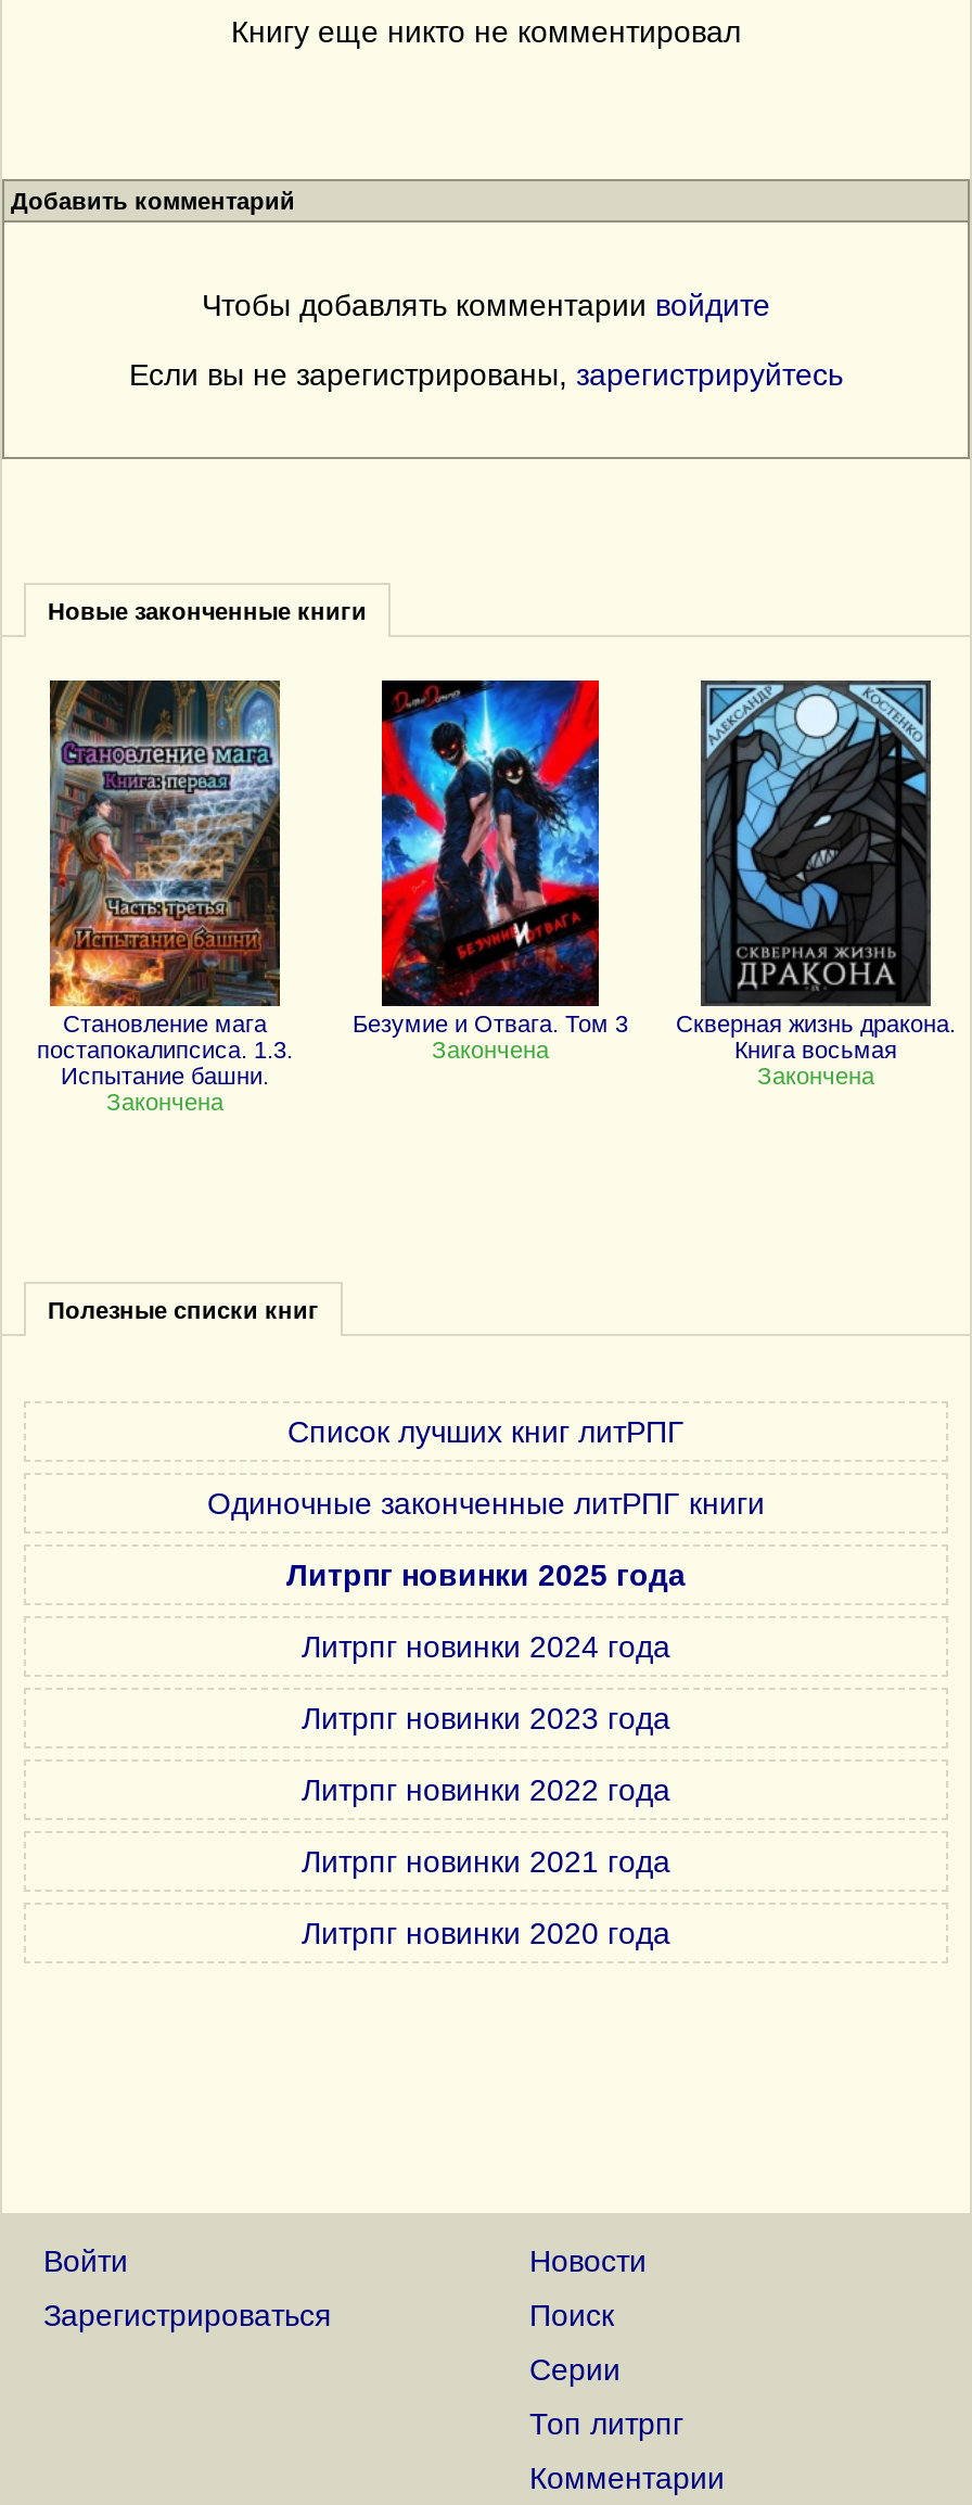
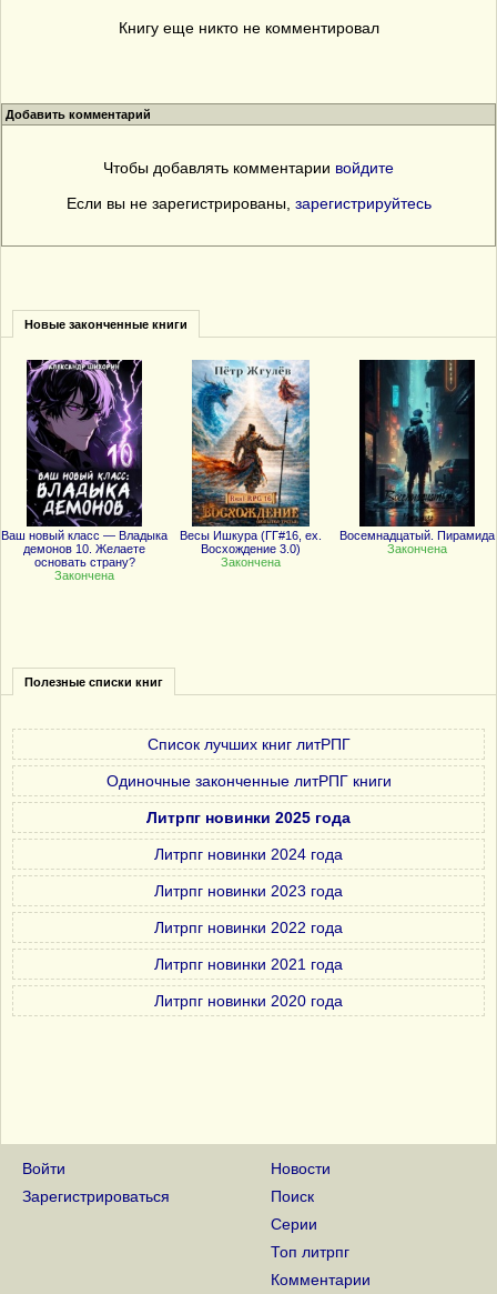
[37,678,293,1089] [image] | Становление мага | постапокалипсиса. 1.3. | Испытание башни. -> [1,359,168,569] [image] | Ваш новый класс — Владыка | демонов 10. Желаете | основать страну?
[353,678,628,1037] [image] | Безумие и Отвага. Том 3 -> [180,360,322,555] [image] | Весы Ишкура (ГГ#16, ex. | Восхождение 3.0)
[676,678,956,1063] [image] | Скверная жизнь дракона. | Книга восьмая -> [339,359,495,542] [image] | Восемнадцатый. Пирамида

